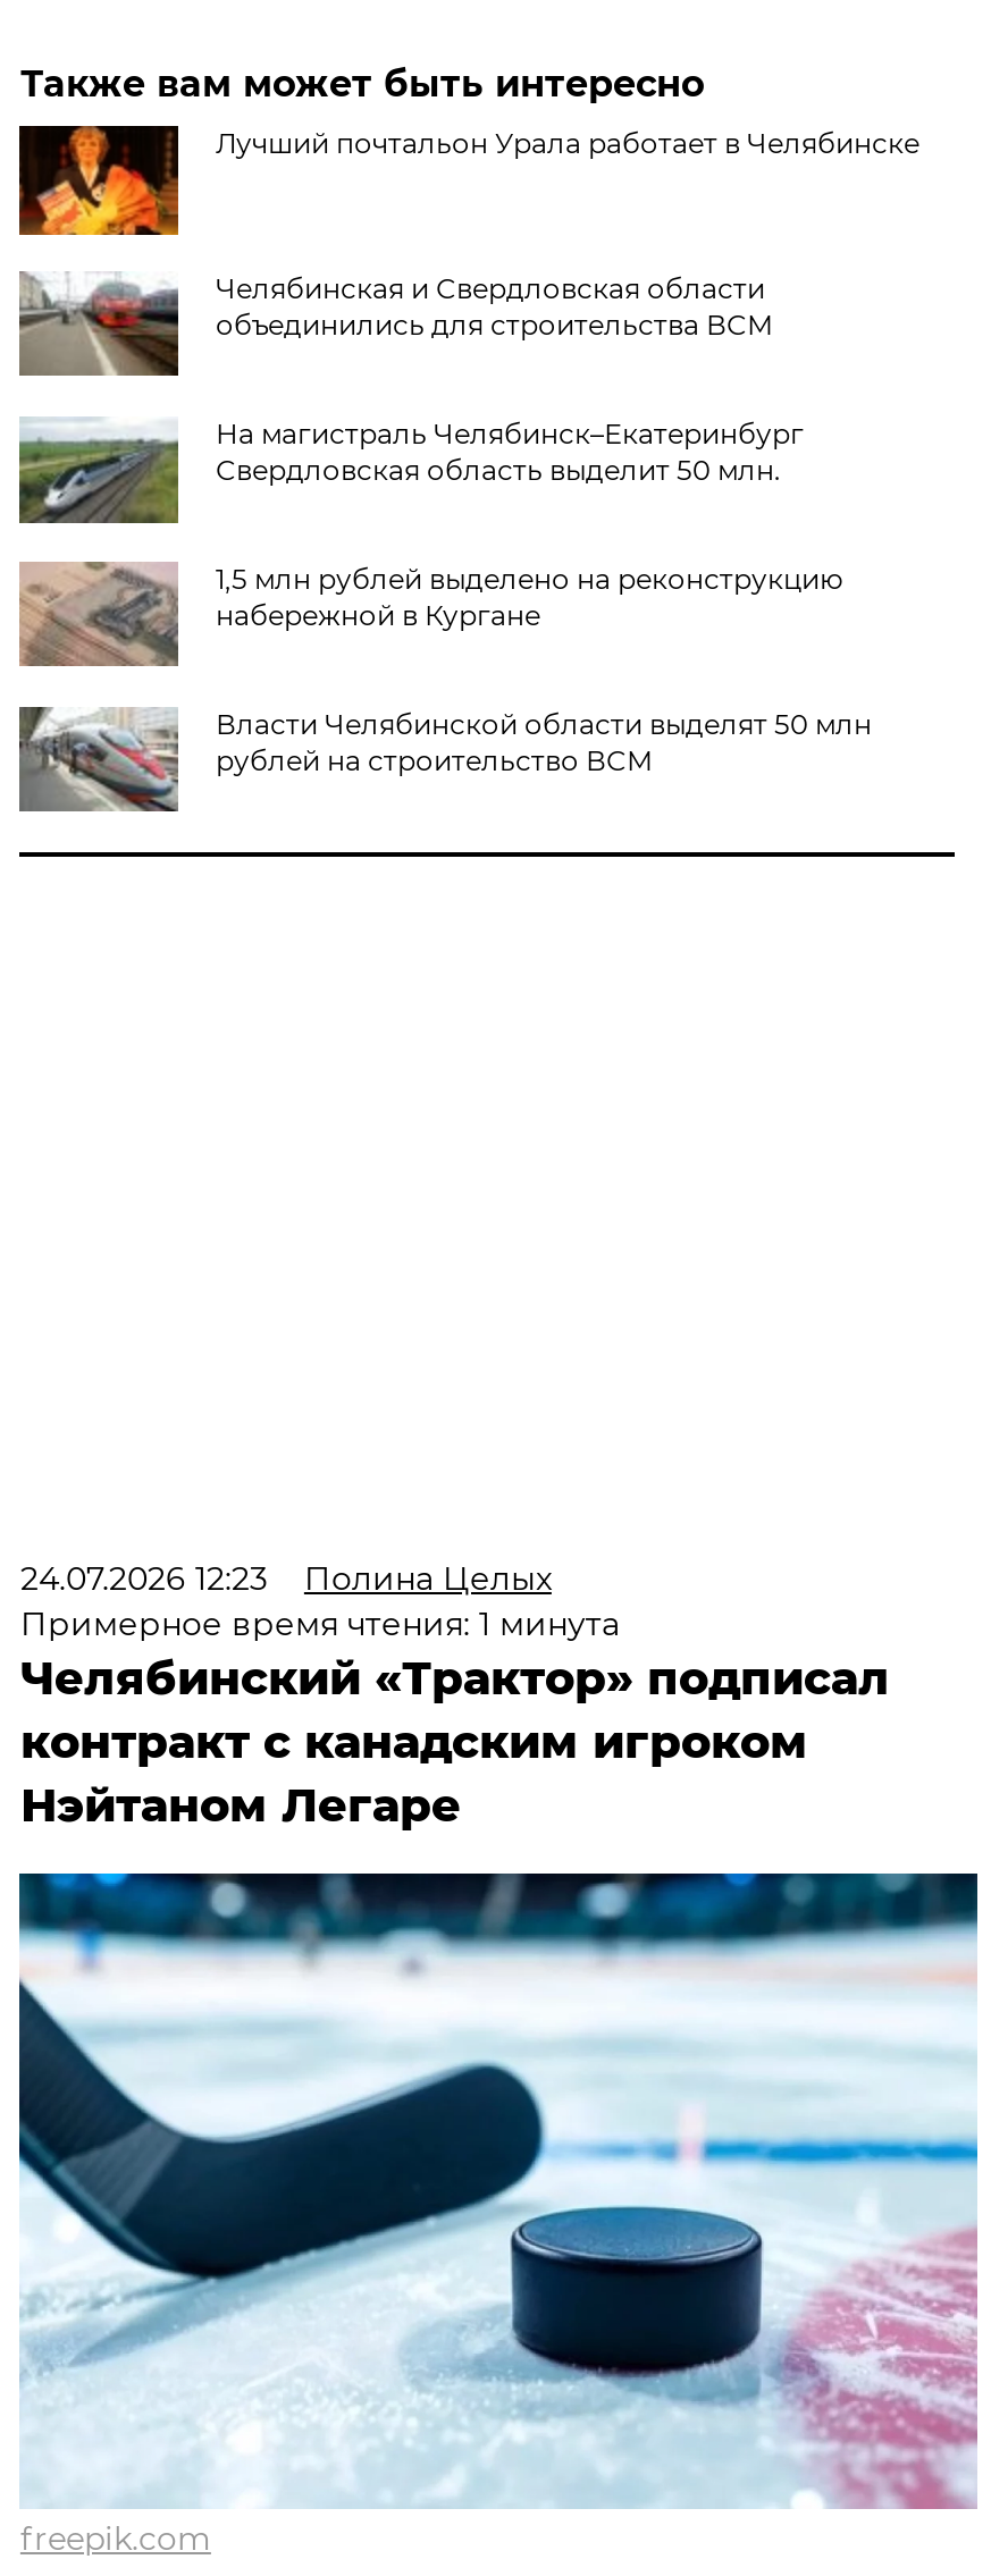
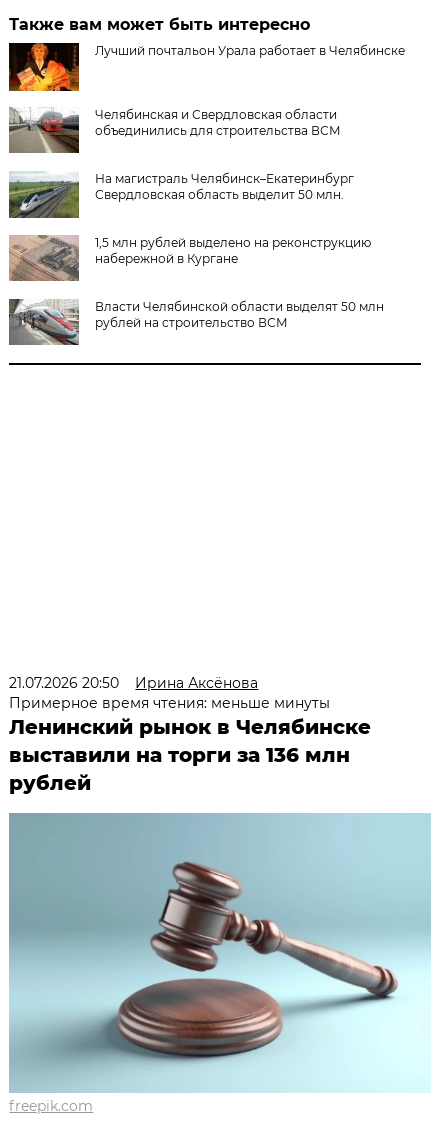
[20,1558,890,1833] 24.07.2026 12:23 | Полина Целых | Примерное время чтения: 1 минута | Челябинский «Трактор» подписал | контракт с канадским игроком | Нэйтаном Легаре -> [9,674,371,795] 21.07.2026 20:50 | Ирина Аксёнова | Примерное время чтения: меньше минуты | Ленинский рынок в Челябинске | выставили на торги за 136 млн | рублей
[19,1871,980,2511] [image] -> [9,813,431,1093] [image]

